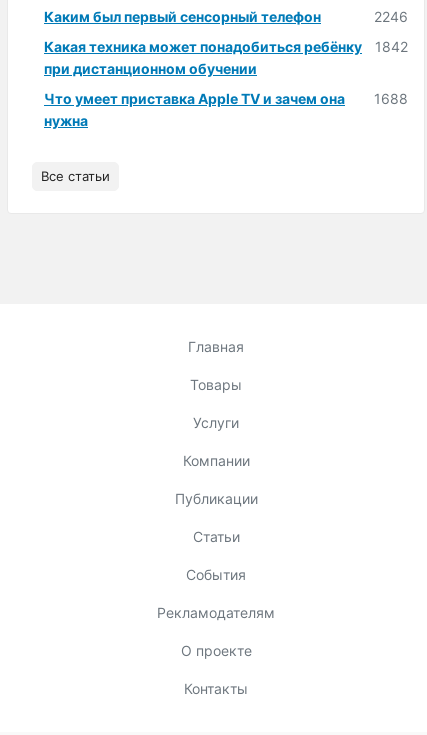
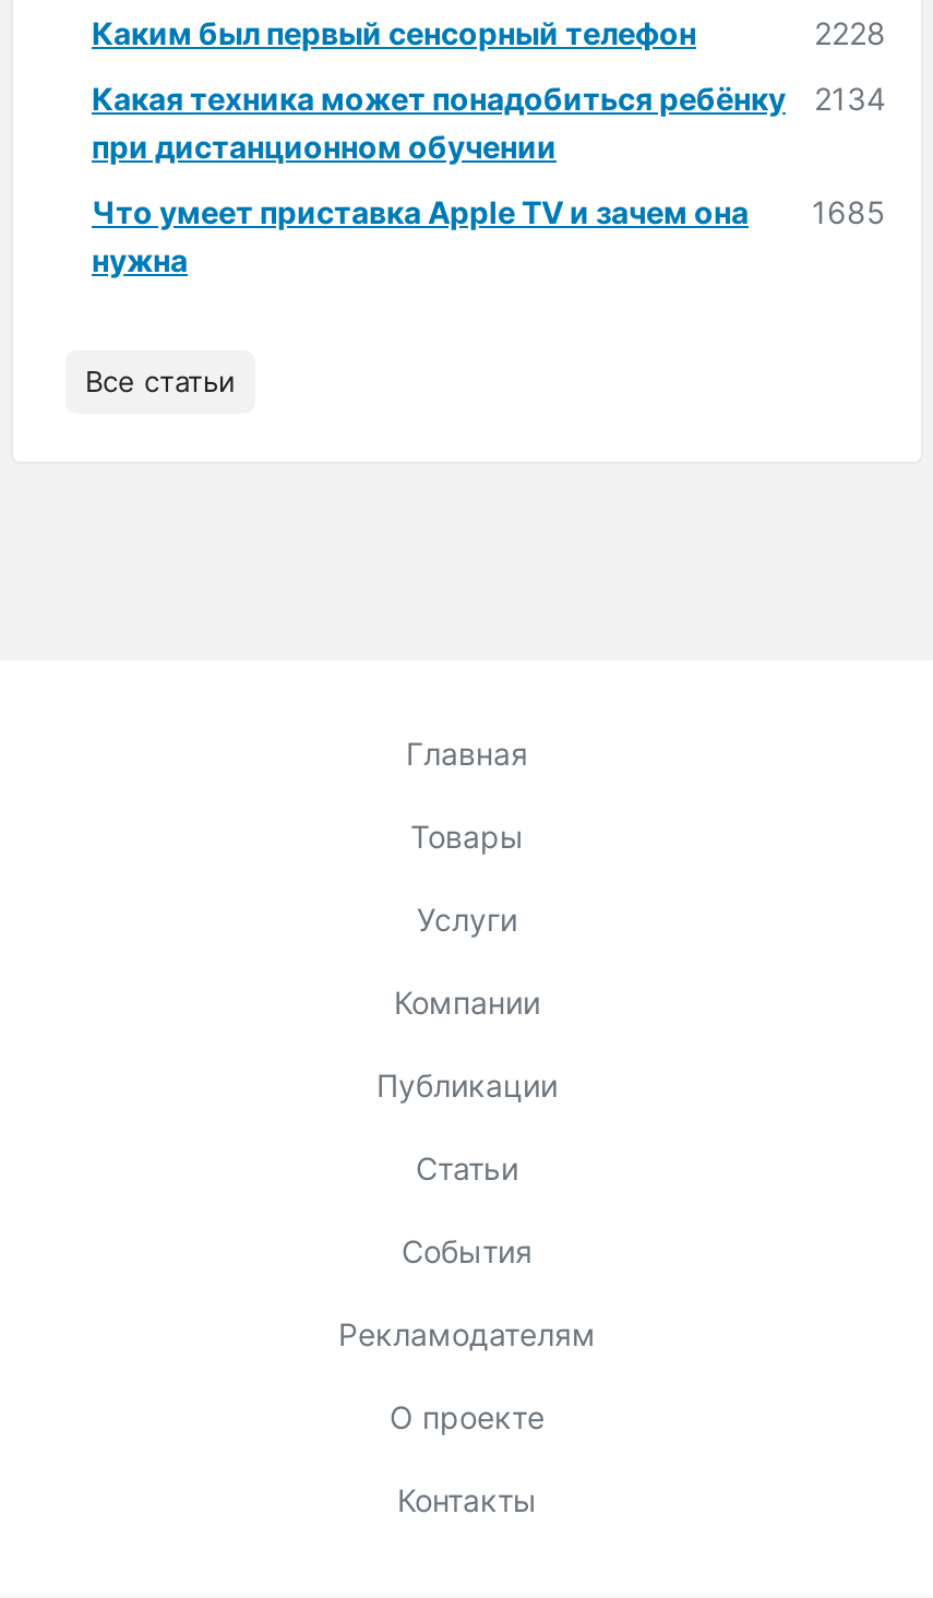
[374,8,408,25] 2246 -> [814,15,886,52] 2228
[44,38,408,55] Какая техника может понадобиться ребёнку 1842 -> [92,80,886,117] Какая техника может понадобиться ребёнку 2134
[44,90,408,107] Что умеет приставка Apple TV и зачем она 1688 -> [92,194,886,231] Что умеет приставка Apple TV и зачем она 1685

